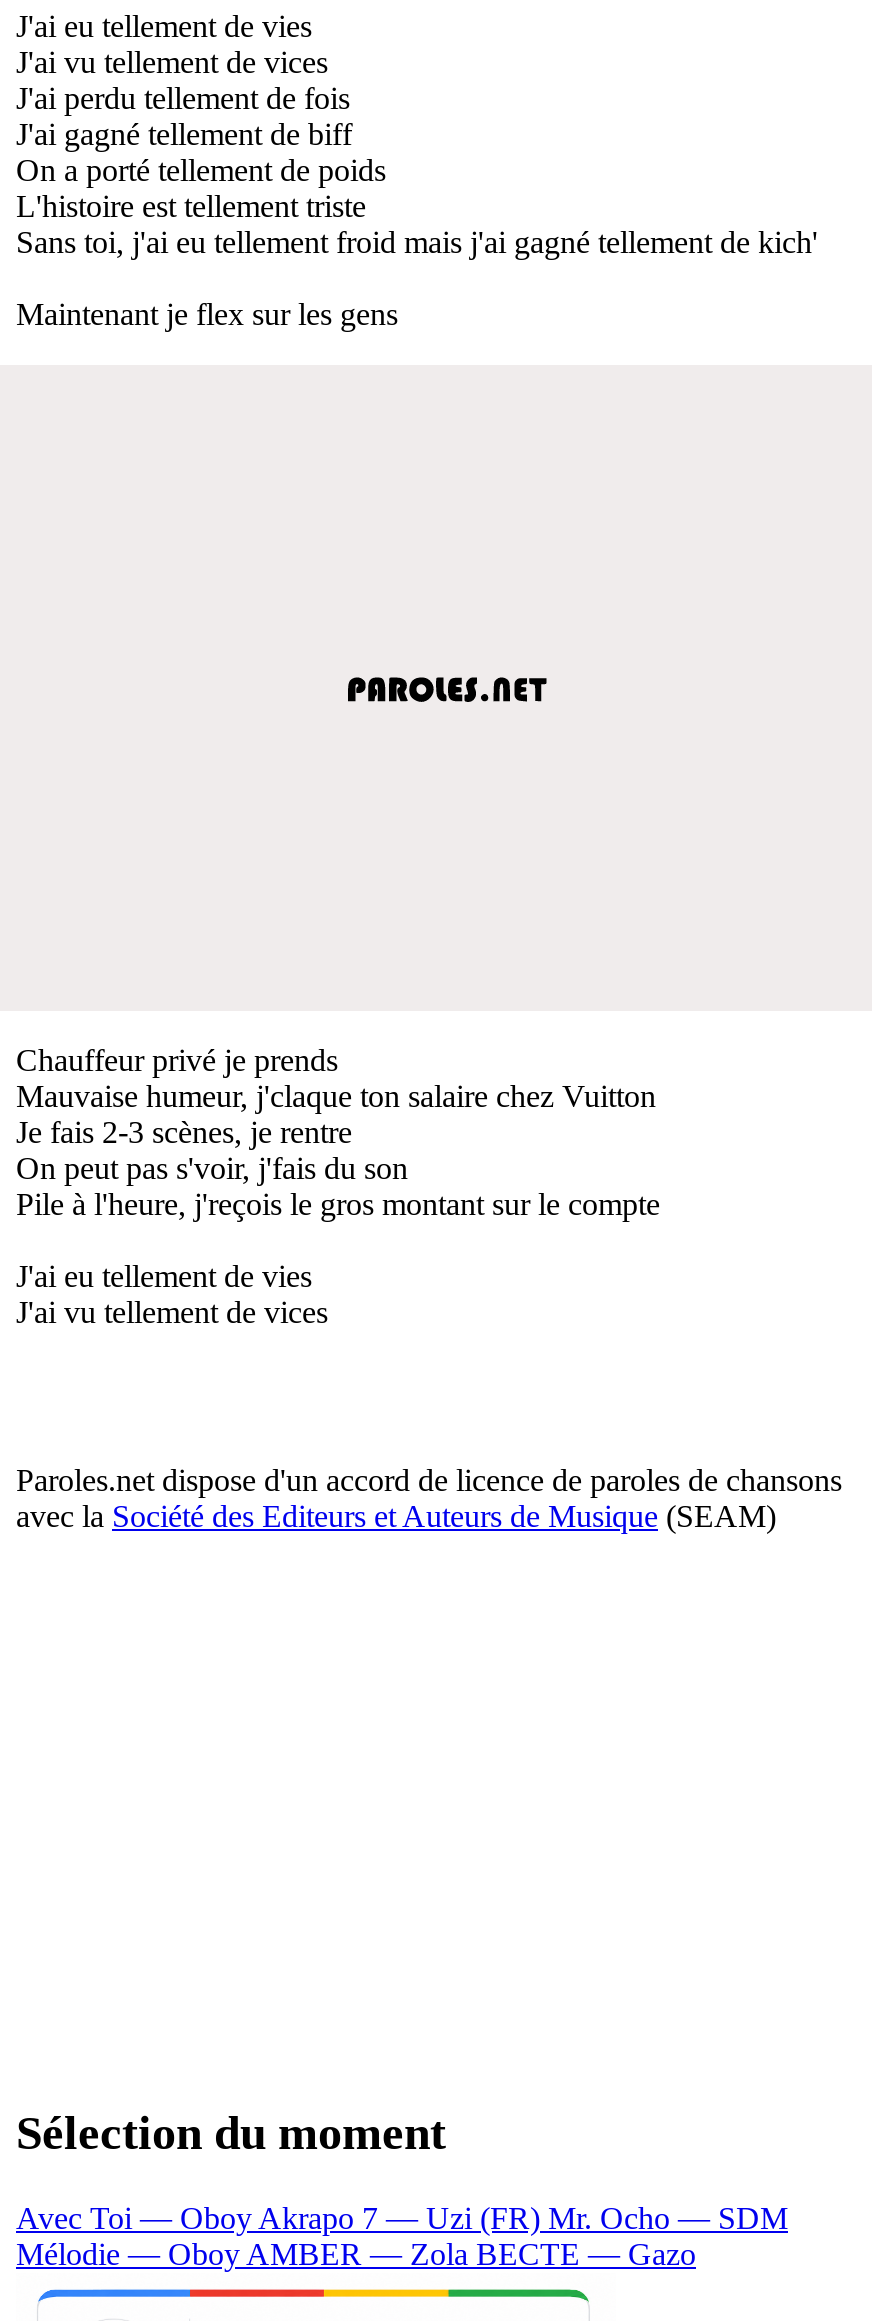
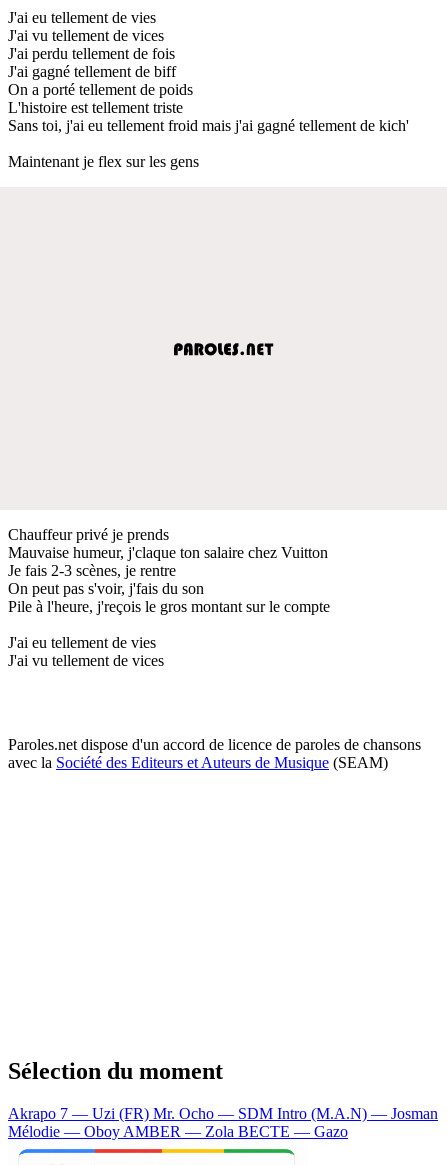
[16,2200,788,2234] Avec Toi — Oboy Akrapo 7 — Uzi (FR) Mr. Ocho — SDM -> [8,1104,438,1121] Akrapo 7 — Uzi (FR) Mr. Ocho — SDM Intro (M.A.N) — Josman

